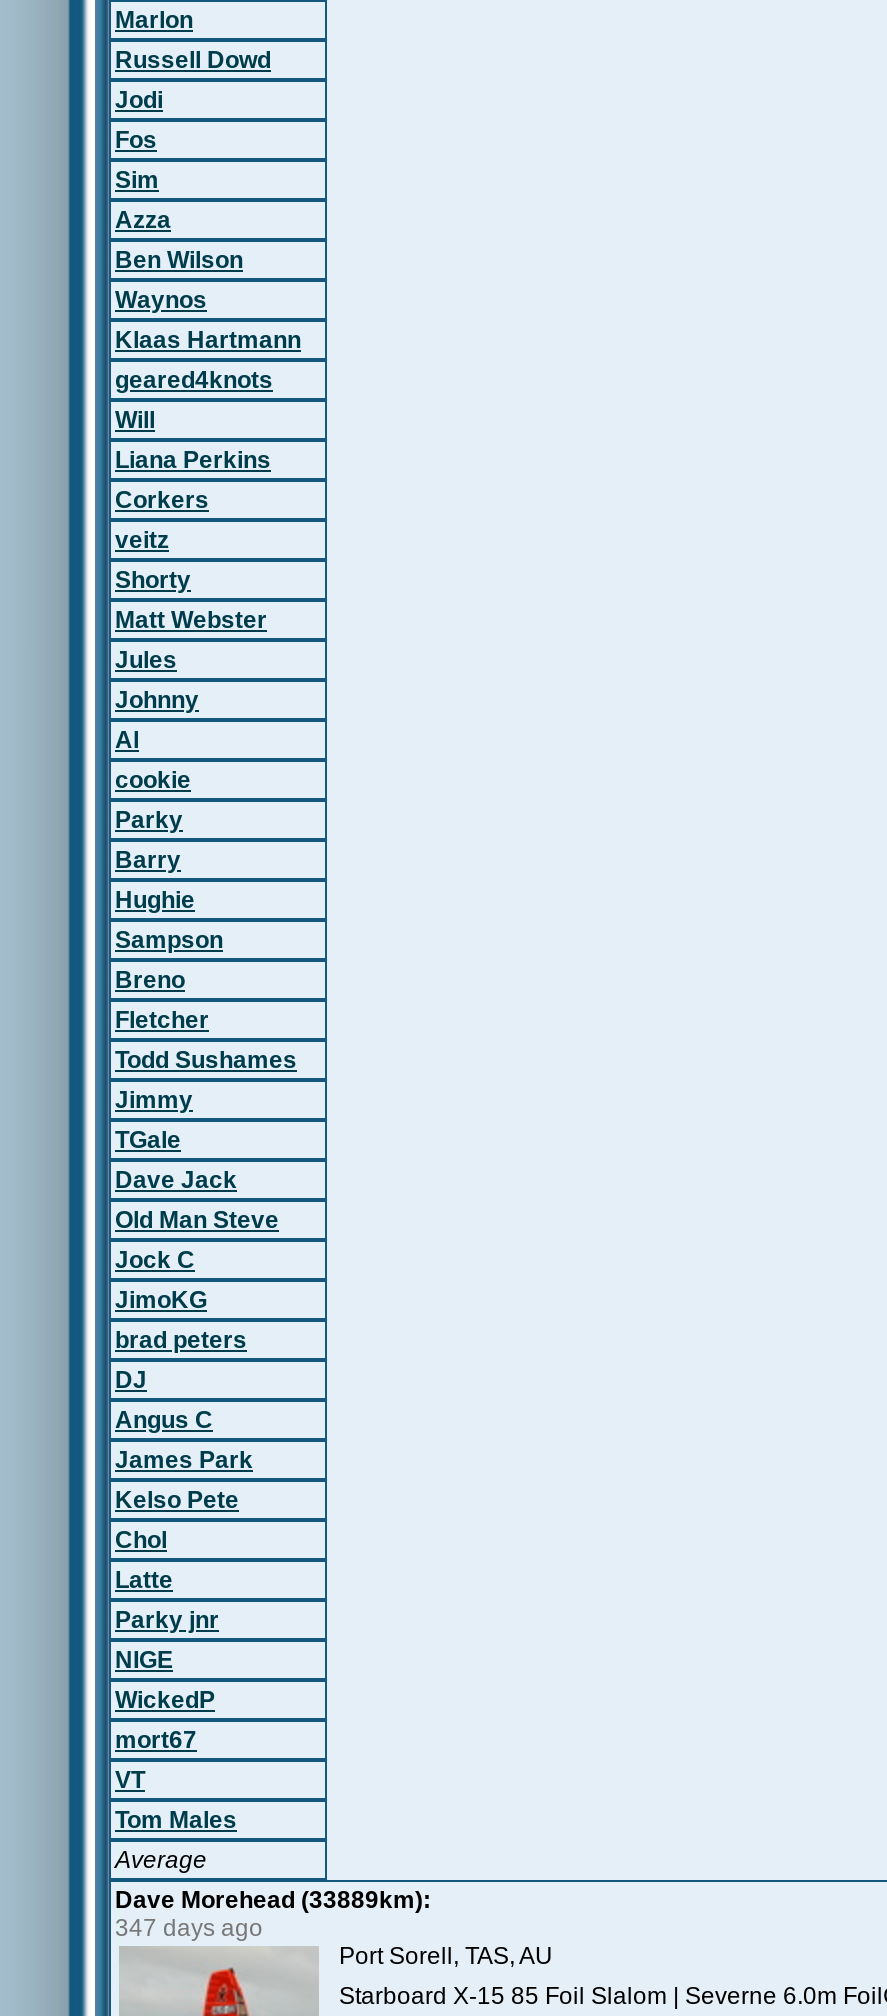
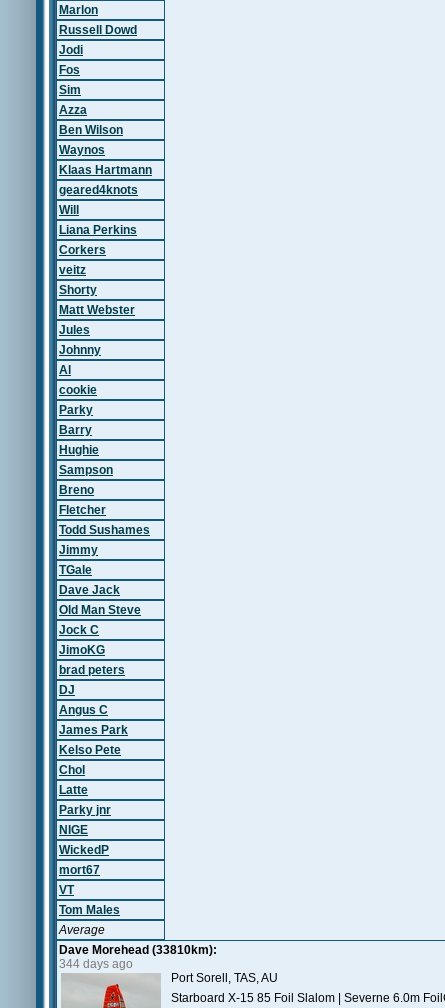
[115,1886,431,1914] Dave Morehead (33889km): -> [59,943,217,957] Dave Morehead (33810km):
[115,1914,263,1942] 347 days ago -> [59,957,133,971] 344 days ago

